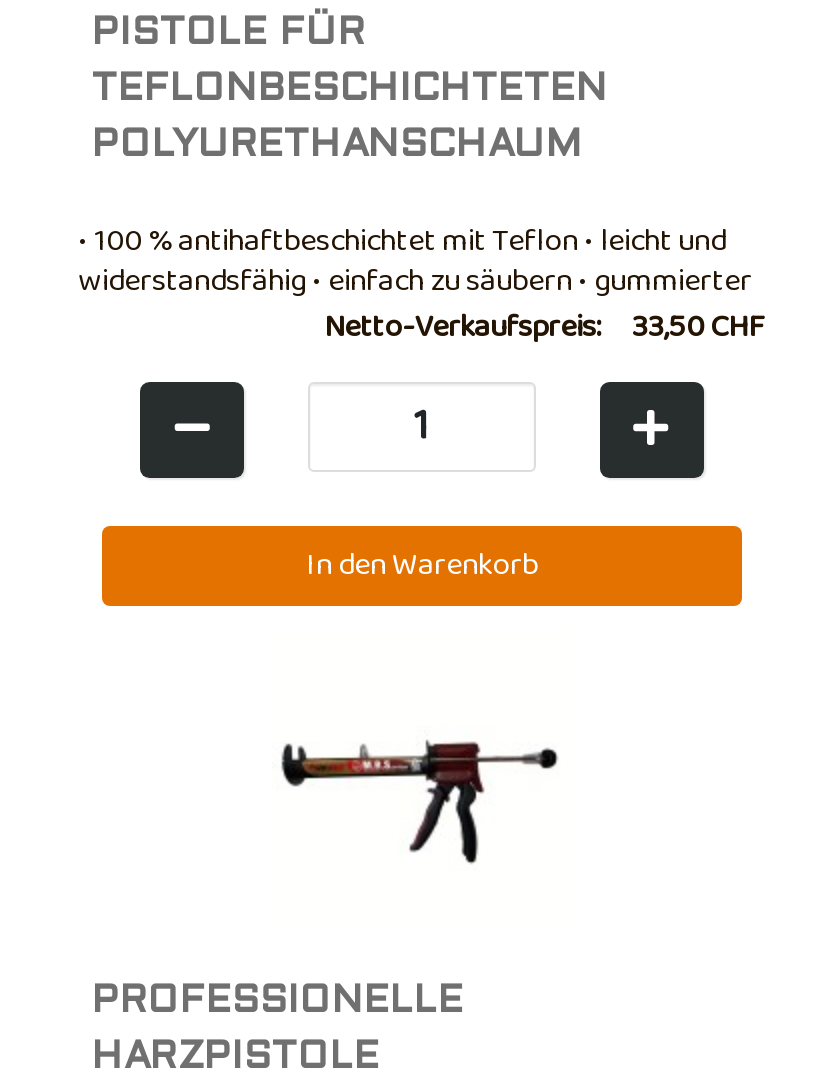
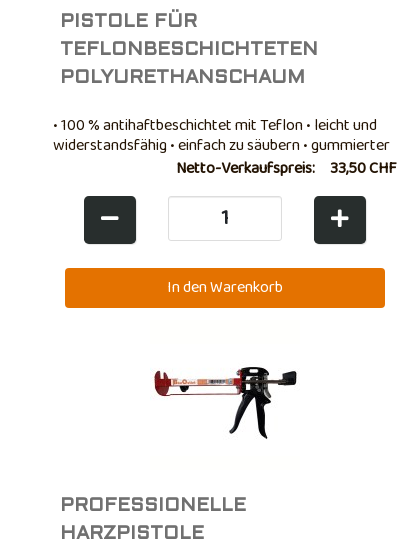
[280,724,566,866] [image] -> [153,366,298,440] [image]

